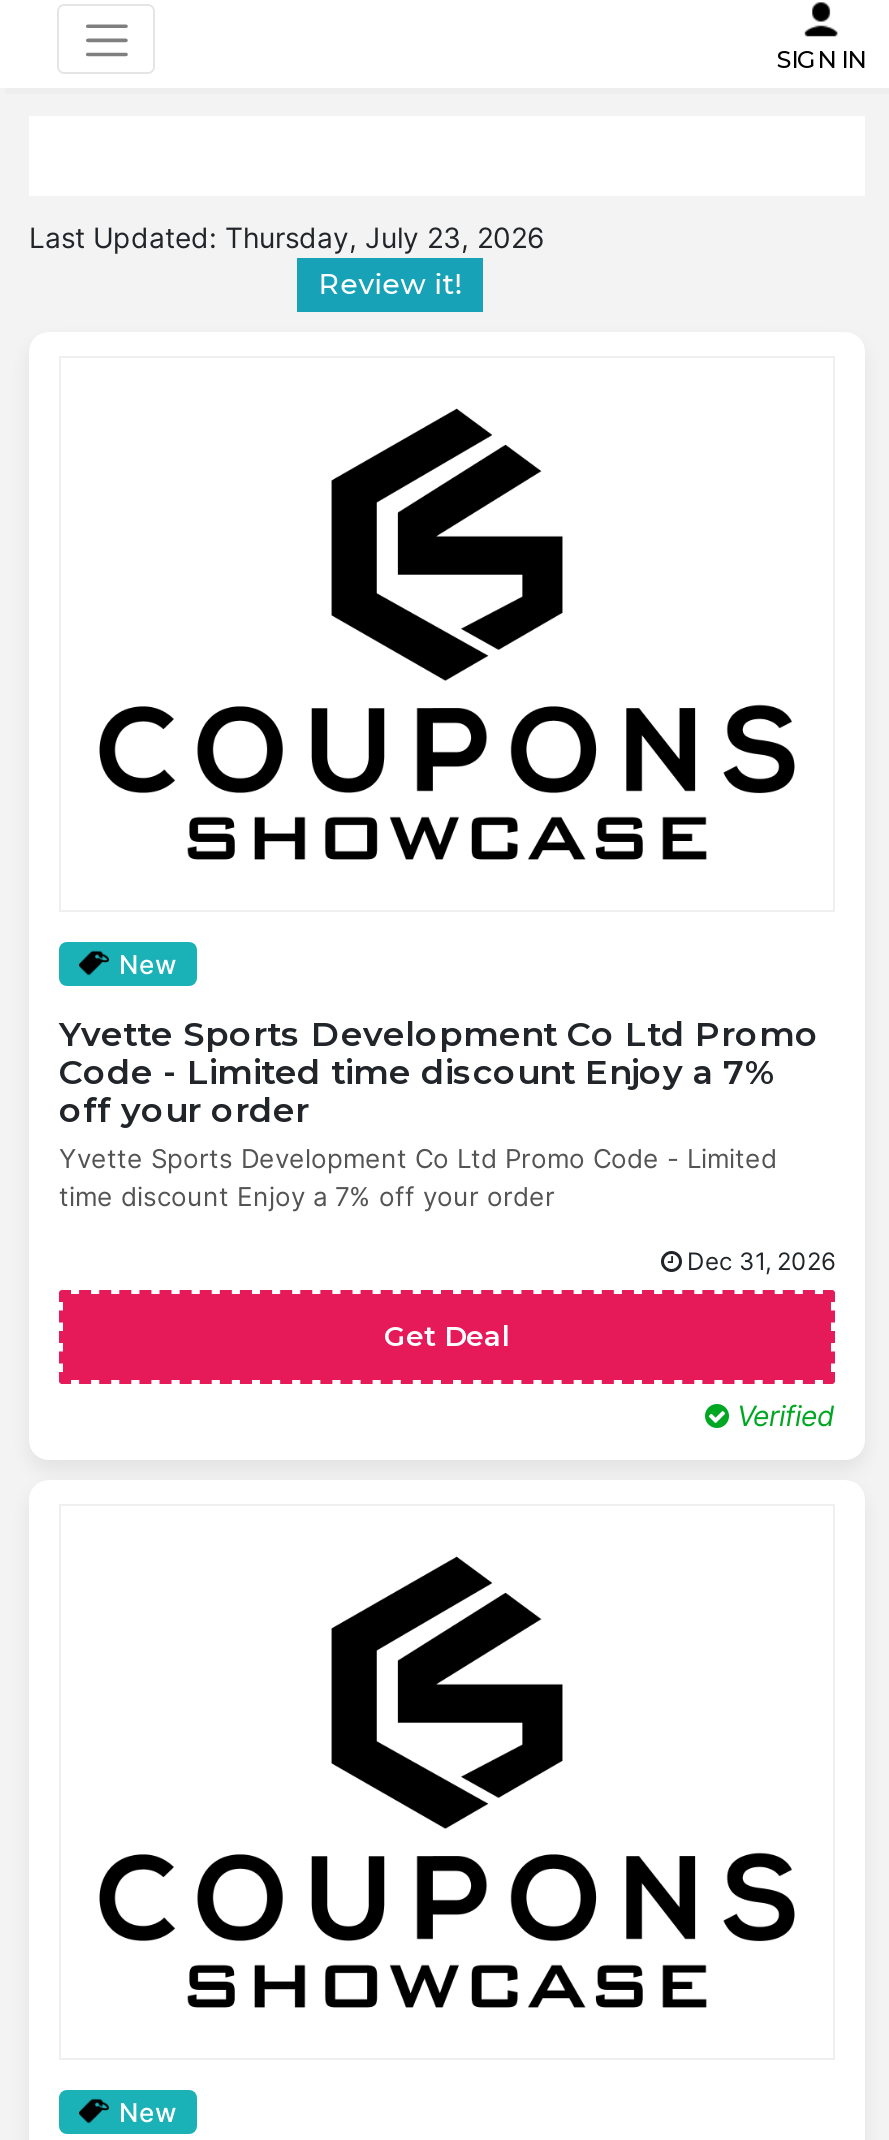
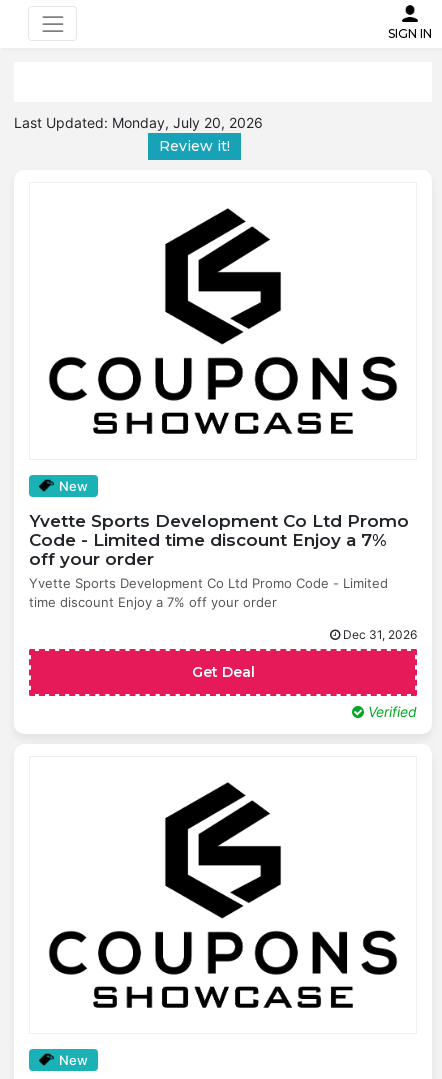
[29,220,545,254] Last Updated: Thursday, July 23, 2026 -> [14,114,263,131] Last Updated: Monday, July 20, 2026

